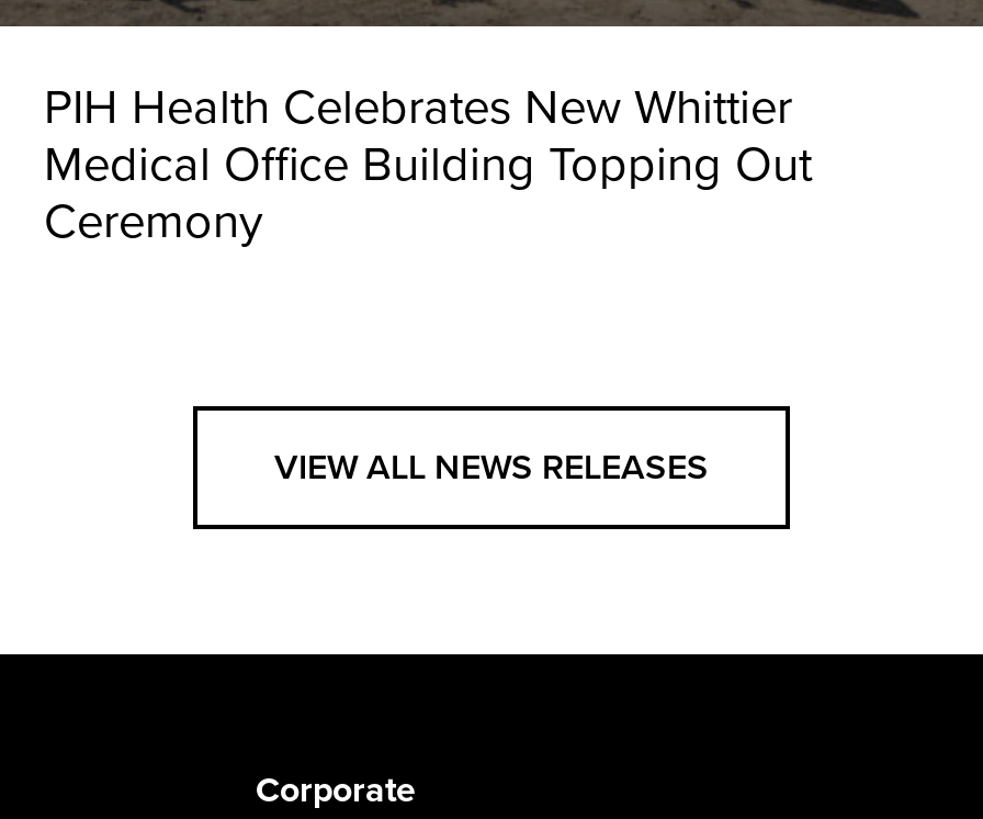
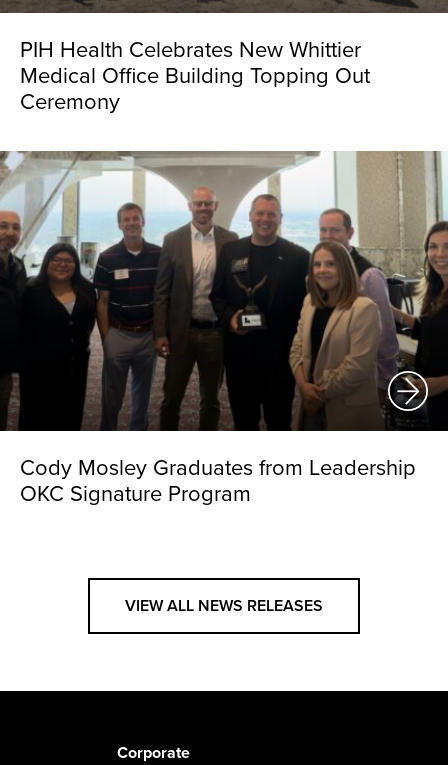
none -> [3,150,445,507] [image] | Cody Mosley Graduates from Leadership | OKC Signature Program

